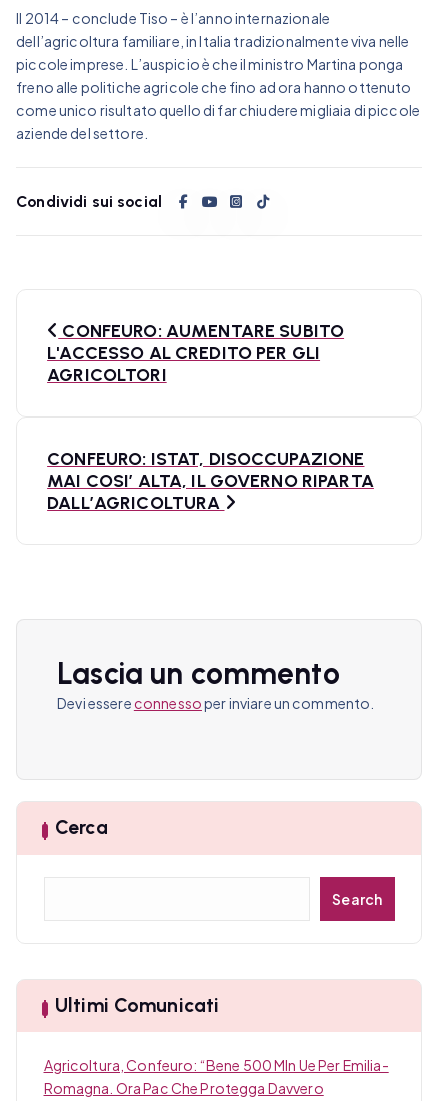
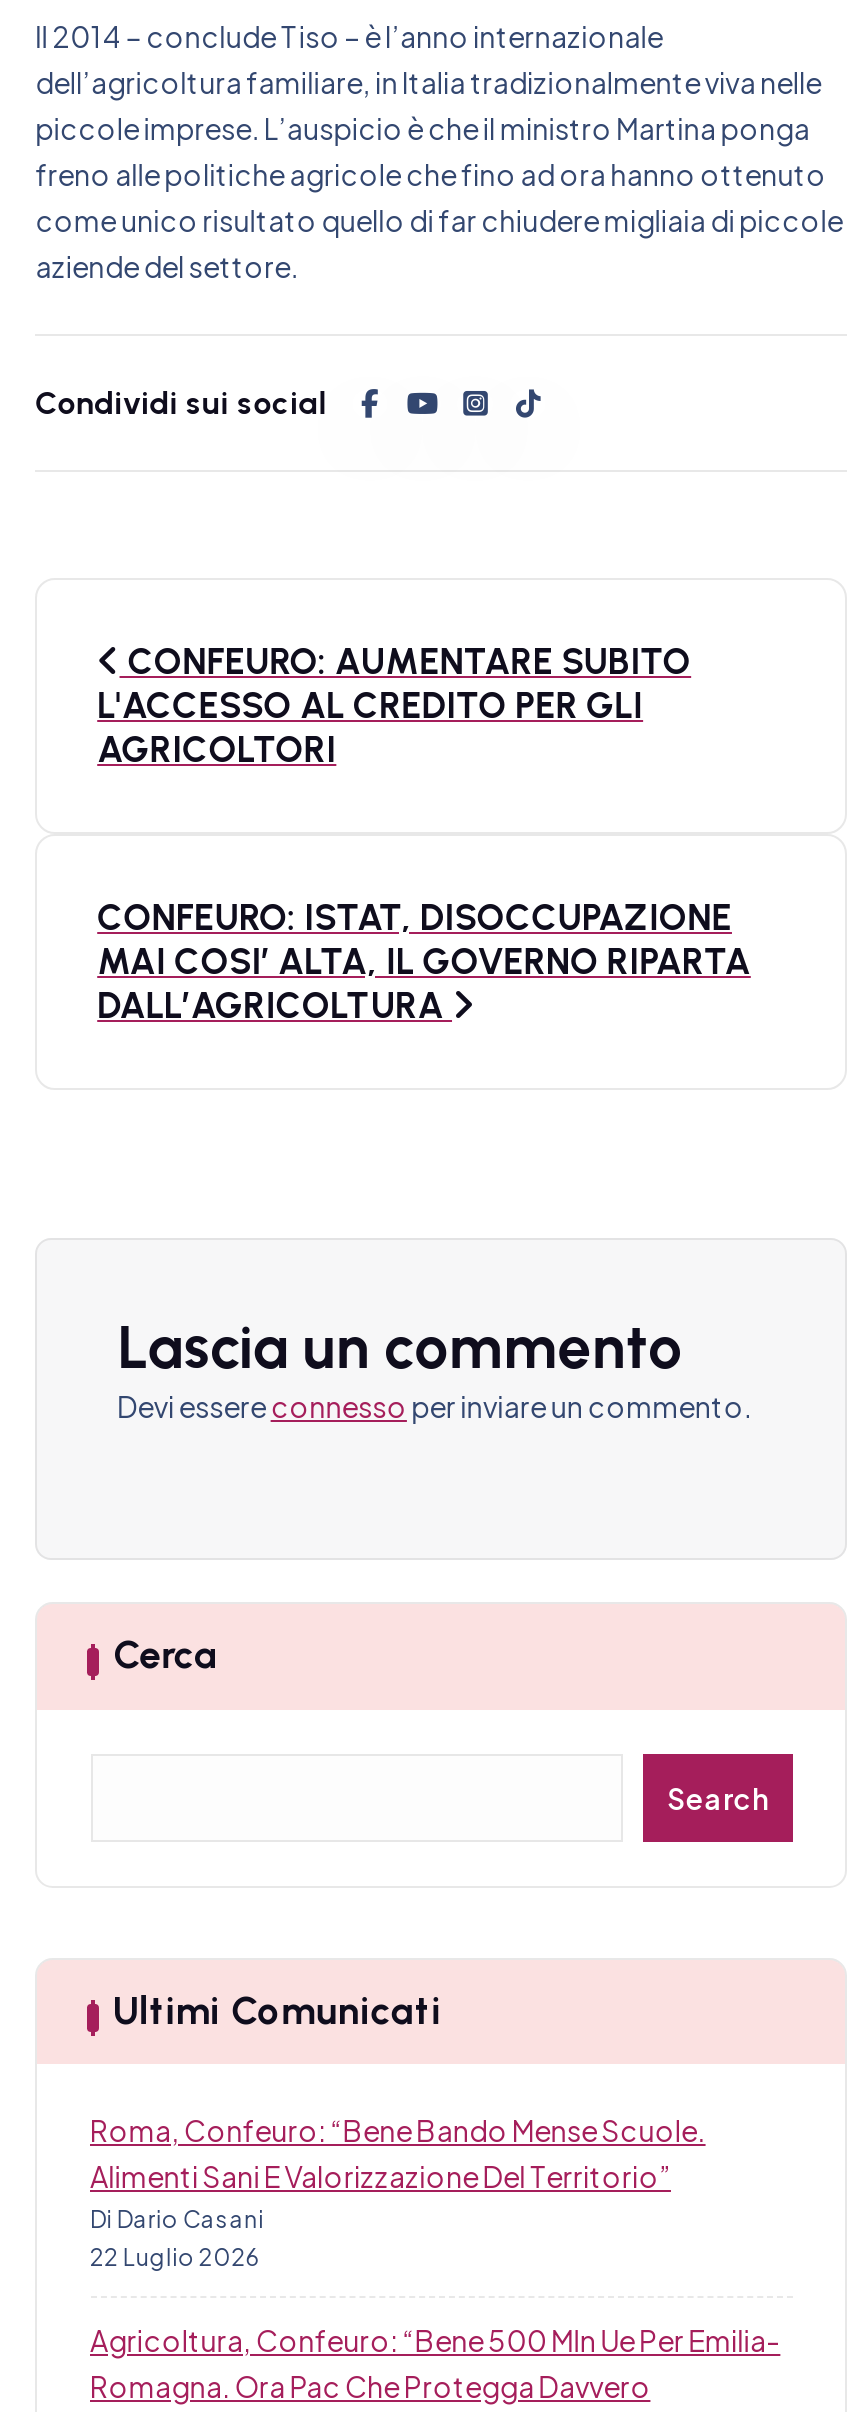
none -> [90,2113,706,2273] Roma, Confeuro: “Bene Bando Mense Scuole. | Alimenti Sani E Valorizzazione Del Territorio” | Di Dario Casani | 22 Luglio 2026

